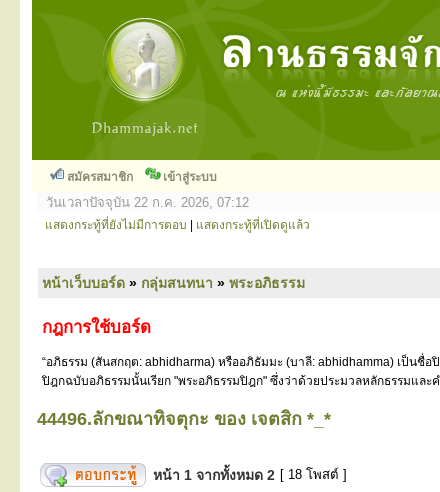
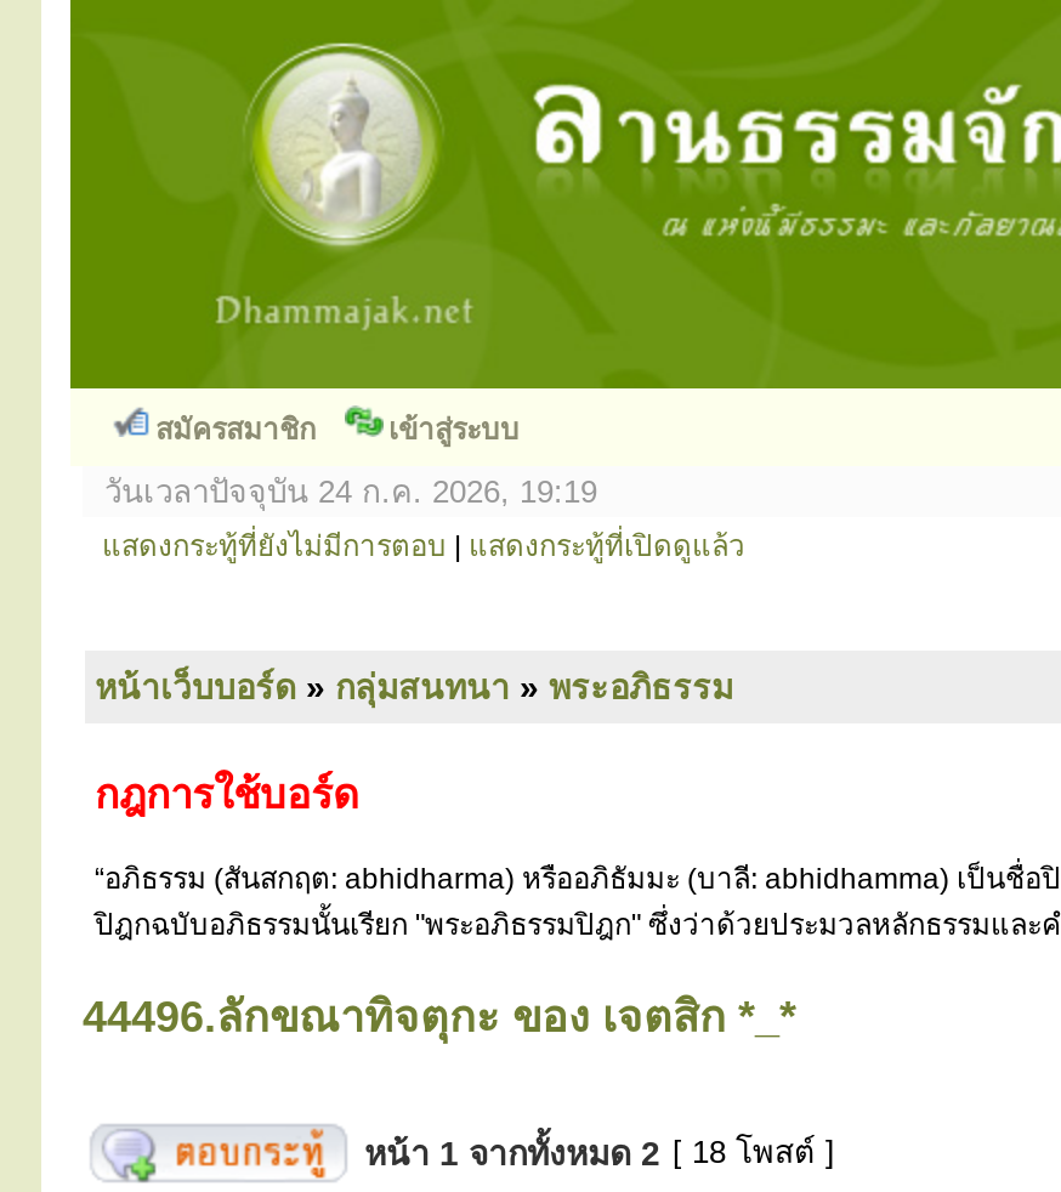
[46,195,257,210] วันเวลาปัจจุบัน 22 ก.ค. 2026, 07:12 -> [104,473,617,510] วันเวลาปัจจุบัน 24 ก.ค. 2026, 19:19

